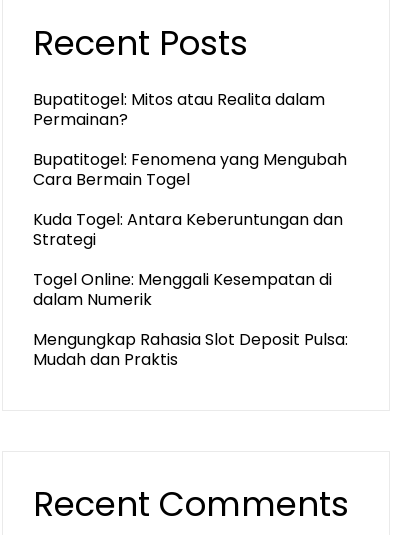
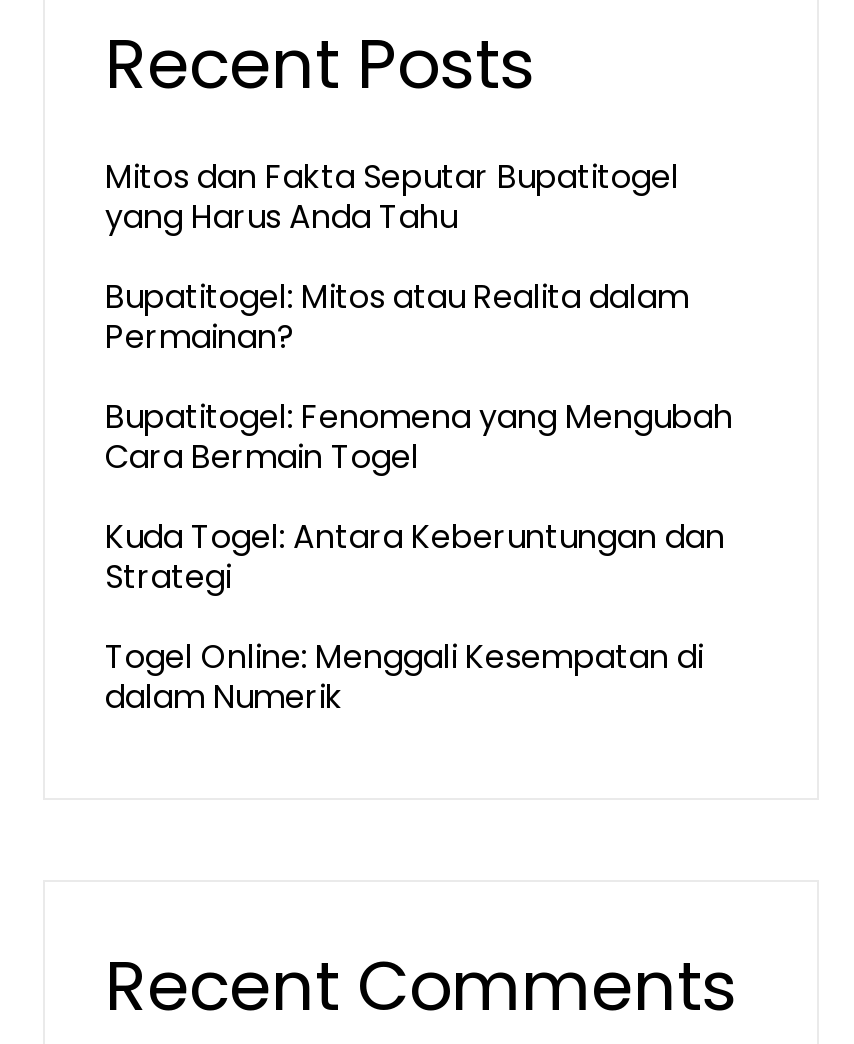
none -> [105,154,679,240] Mitos dan Fakta Seputar Bupatitogel | yang Harus Anda Tahu
moved [33,88,347,311] -> [105,274,733,720]: Bupatitogel: Mitos atau Realita dalam | Permainan? | Bupatitogel: Fenomena yang Mengubah | Cara Bermain Togel | Kuda Togel: Antara Keberuntungan dan | Strategi | Togel Online: Menggali Kesempatan di | dalam Numerik
[33,328,348,371] Mengungkap Rahasia Slot Deposit Pulsa: | Mudah dan Praktis -> none

